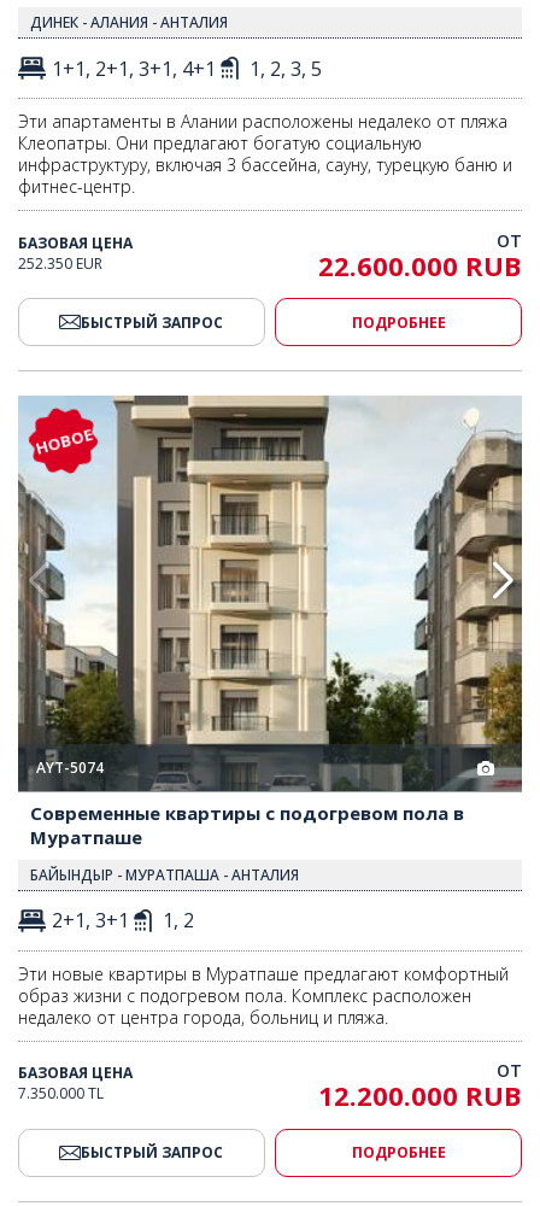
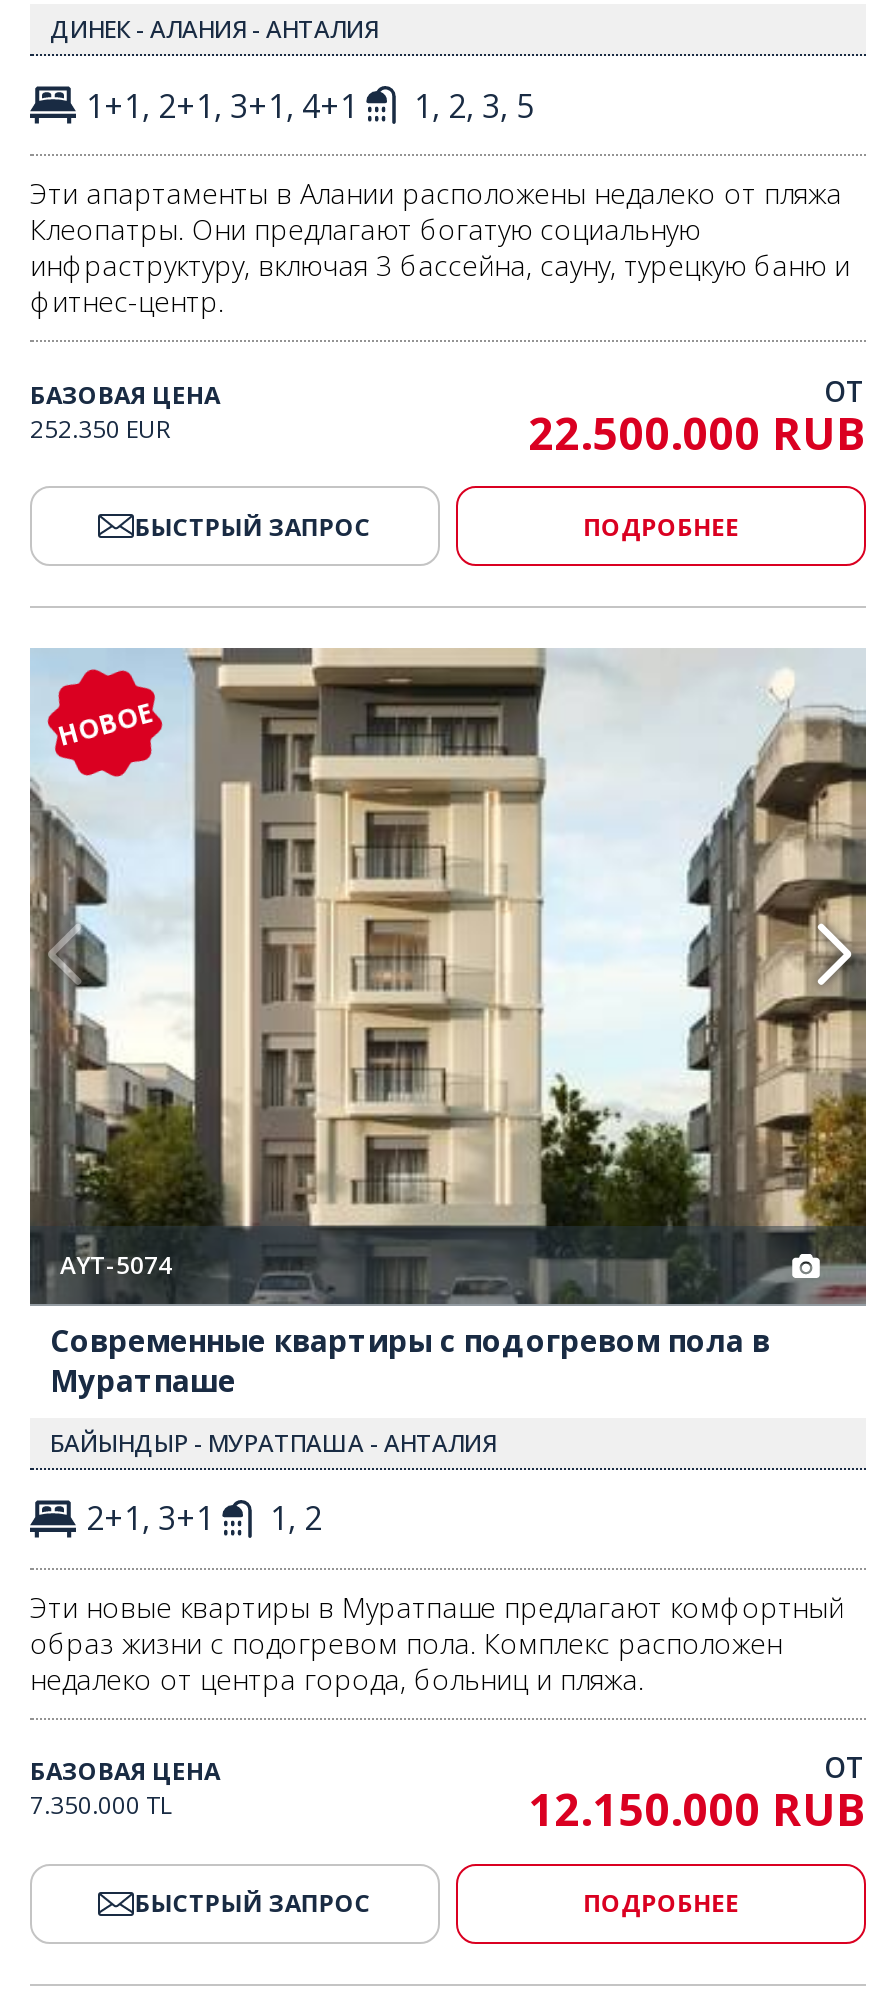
[318,247,522,283] 22.600.000 RUB -> [528,402,866,462] 22.500.000 RUB
[318,1077,522,1113] 12.200.000 RUB -> [528,1779,866,1839] 12.150.000 RUB

